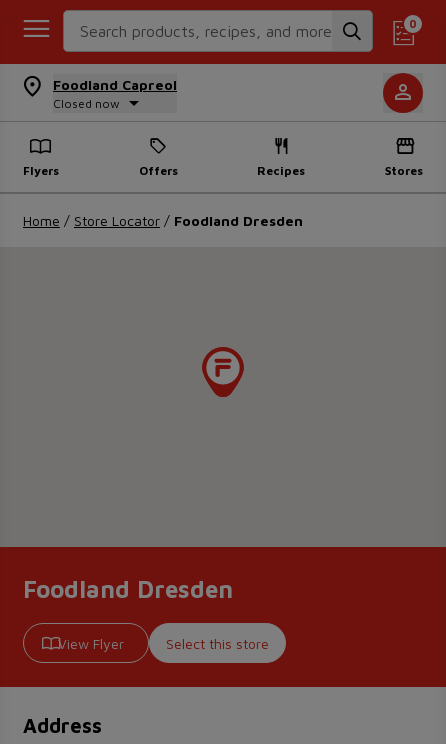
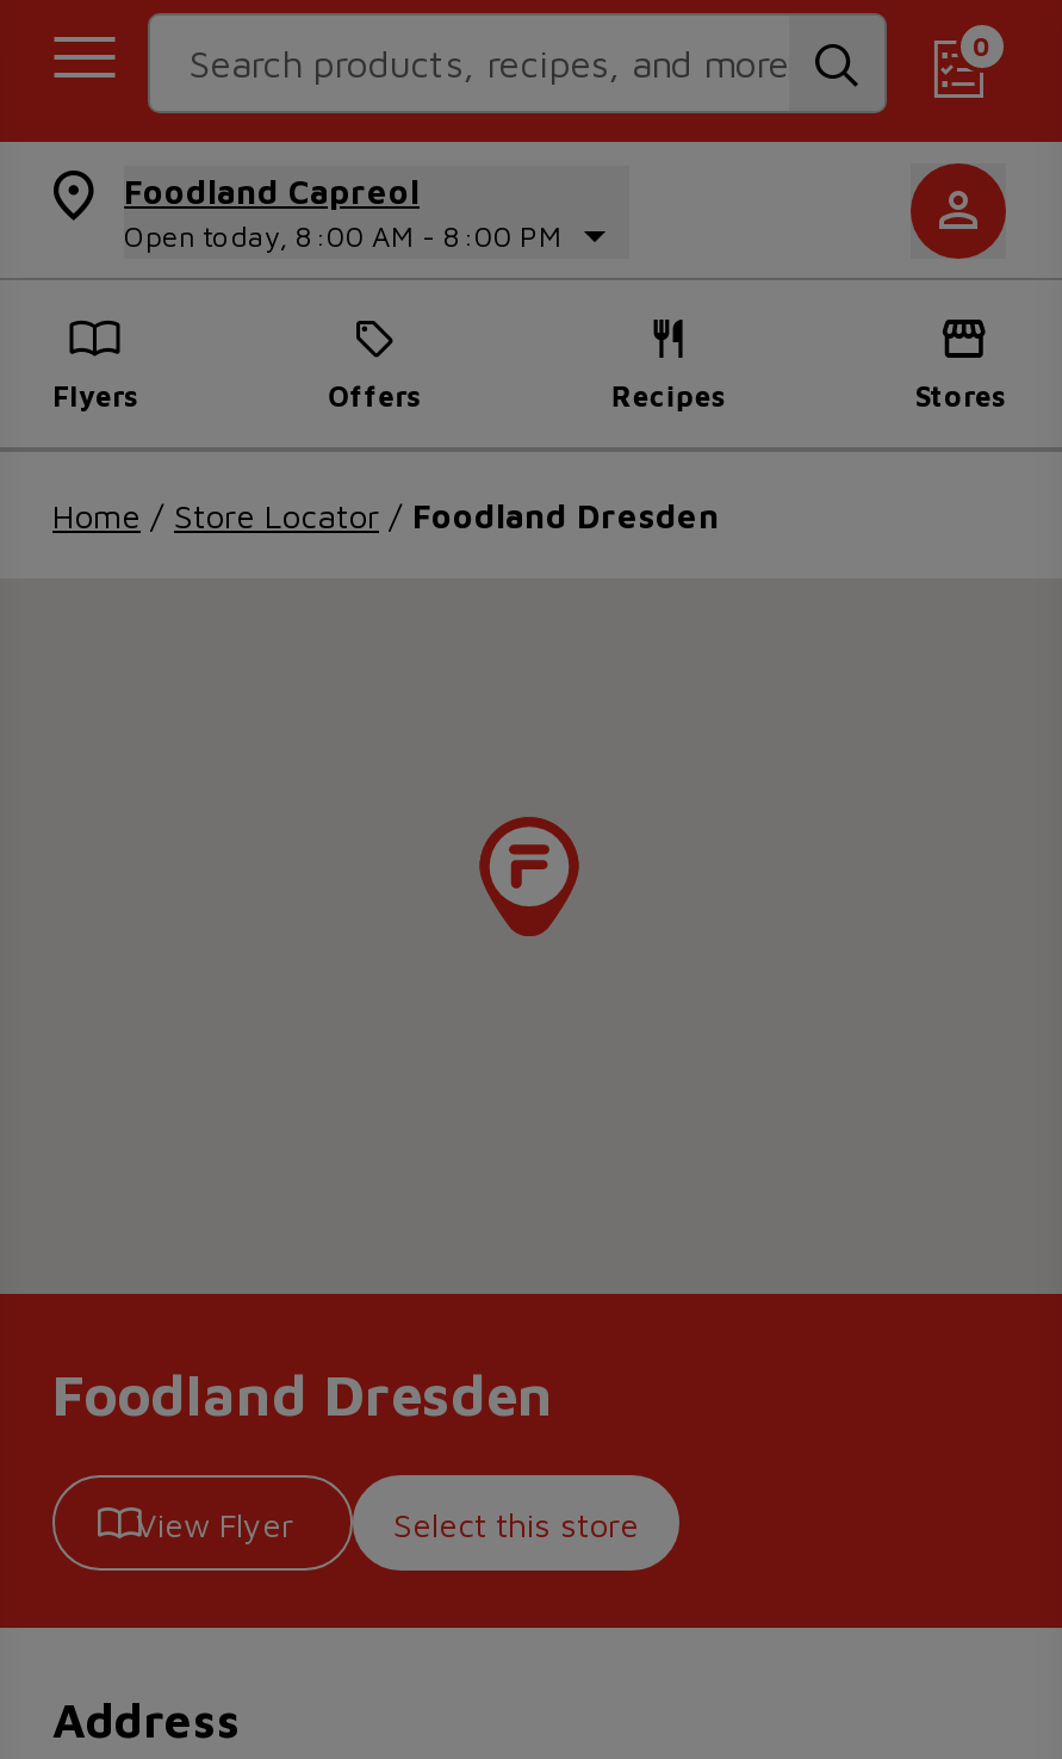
[53,96,120,111] Closed now -> [124,218,563,254] Open today, 8:00 AM - 8:00 PM

